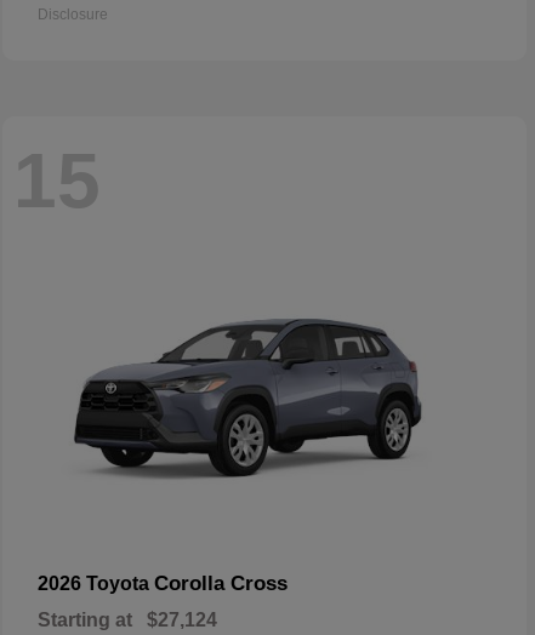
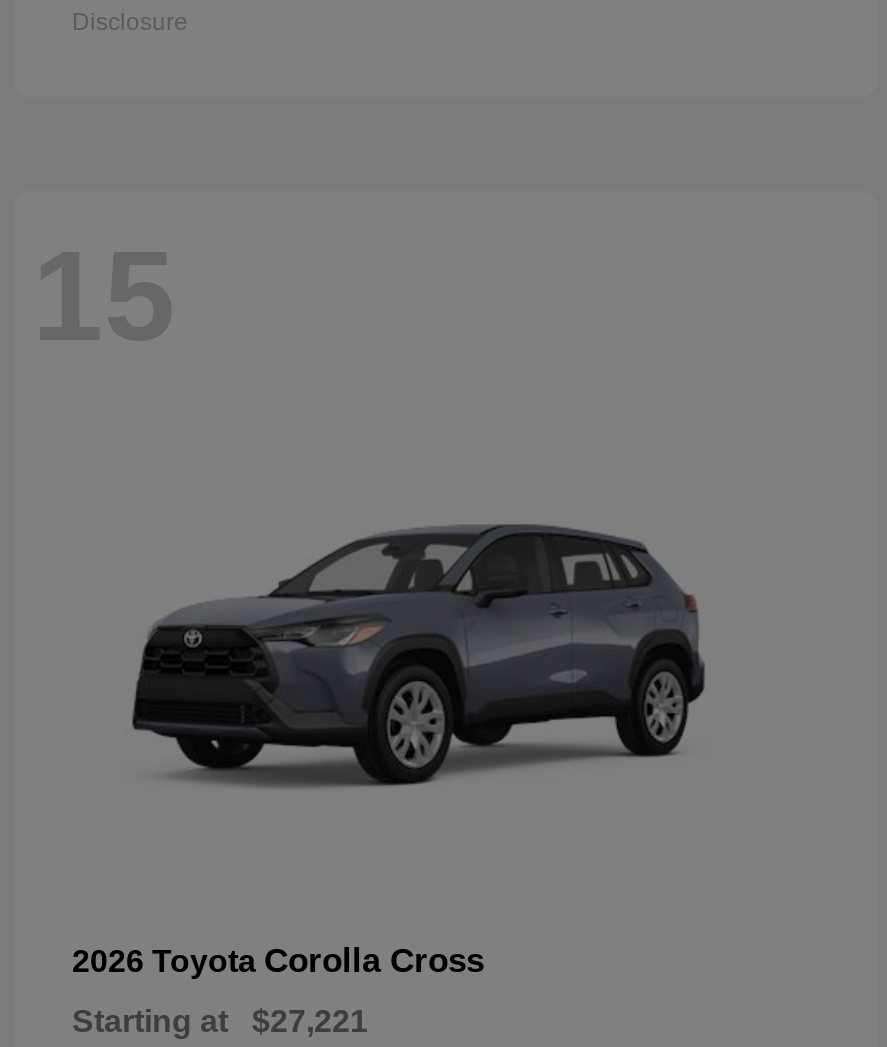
[38,609,217,630] Starting at $27,124 -> [72,1005,368,1039] Starting at $27,221

